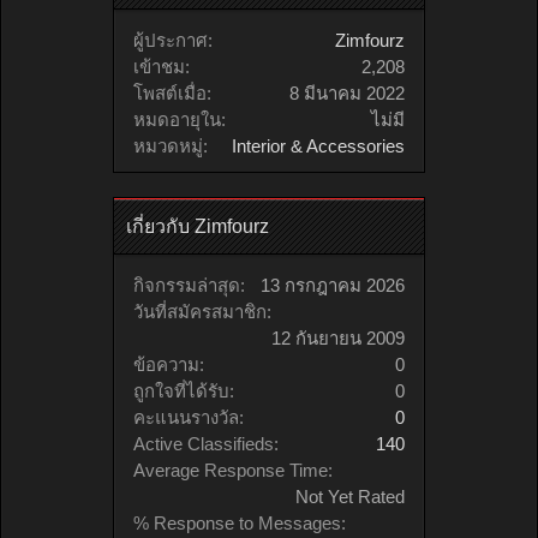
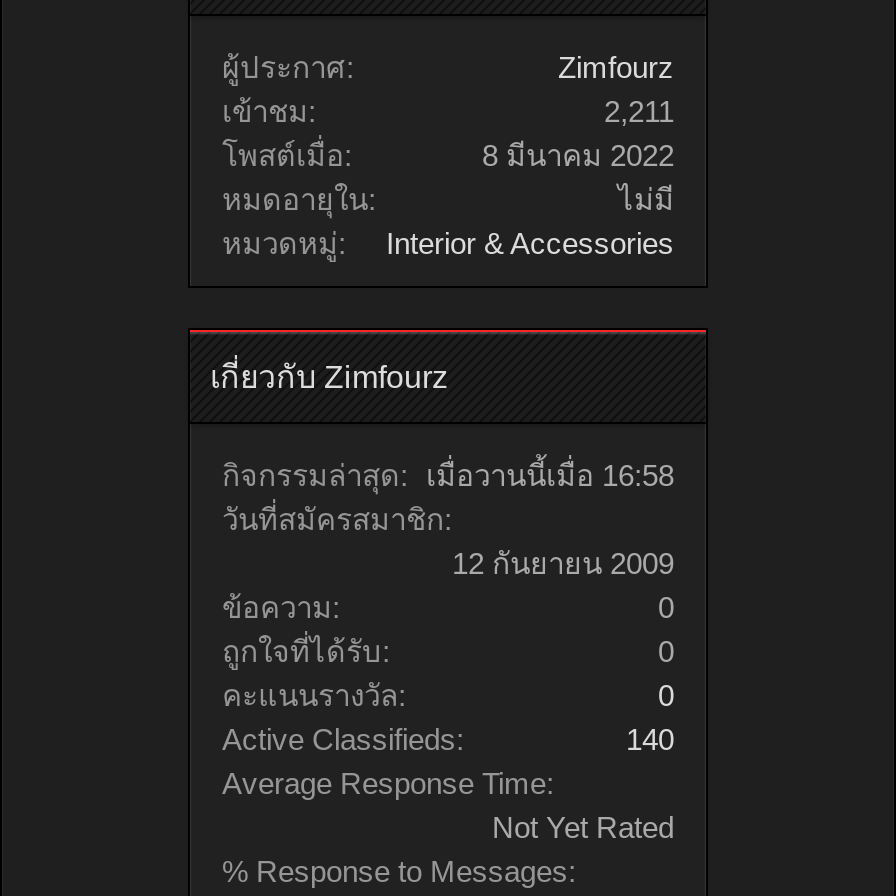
[361,56,405,77] 2,208 -> [604,94,674,128] 2,211
[133,275,405,295] กิจกรรมล่าสุด: | 13 กรกฎาคม 2026 -> [222,458,674,492] กิจกรรมล่าสุด: เมื่อวานนี้เมื่อ 16:58

